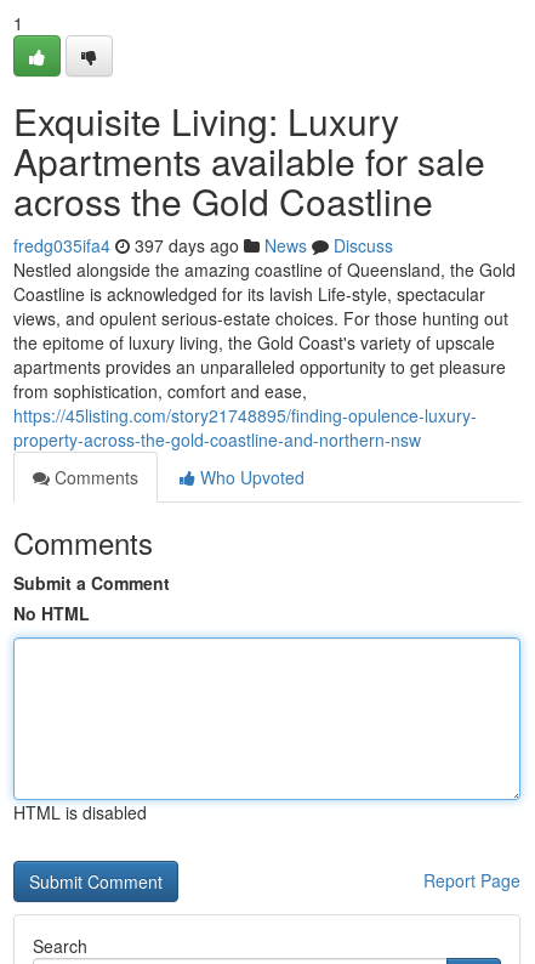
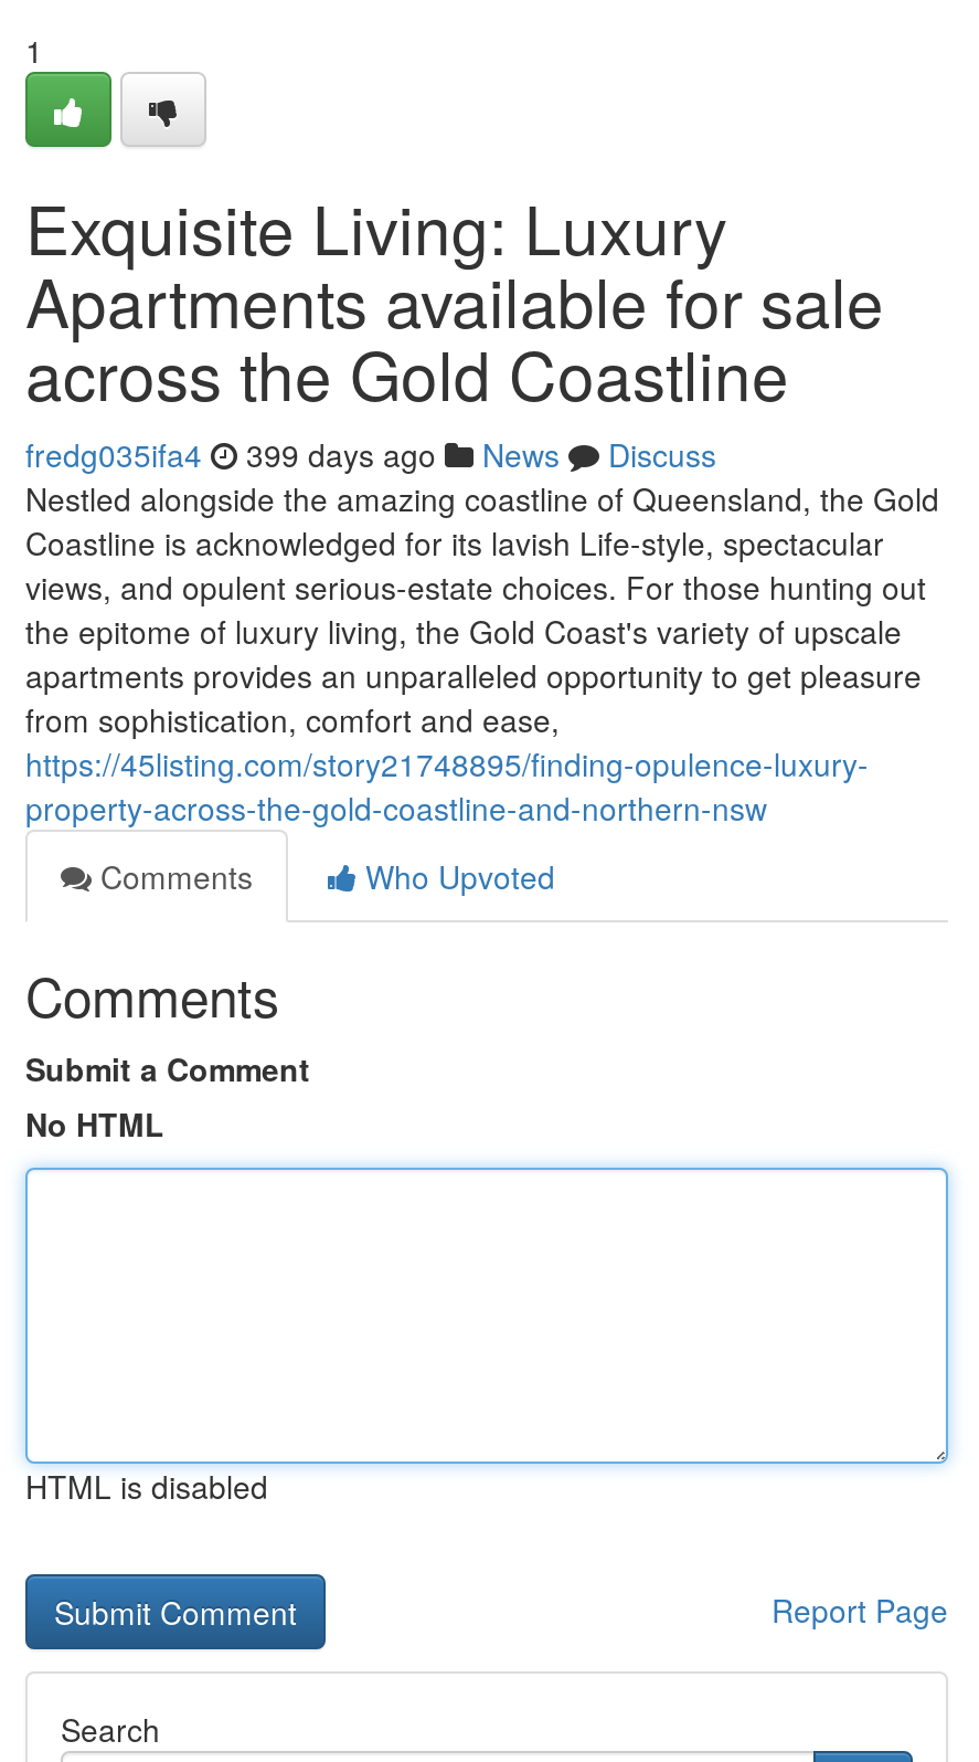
[13,233,393,257] fredg035ifa4 397 days ago News Discuss -> [25,432,716,476] fredg035ifa4 399 days ago News Discuss

